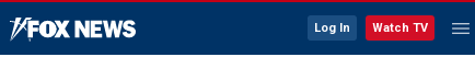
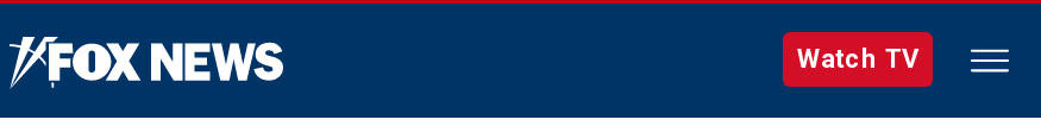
[314,21,350,35] Log In -> none

